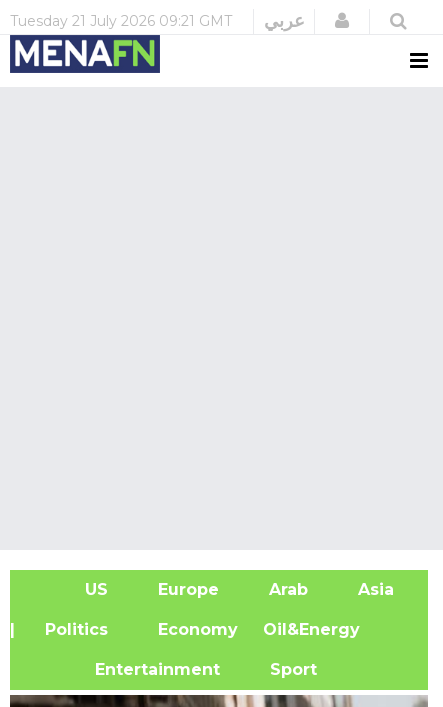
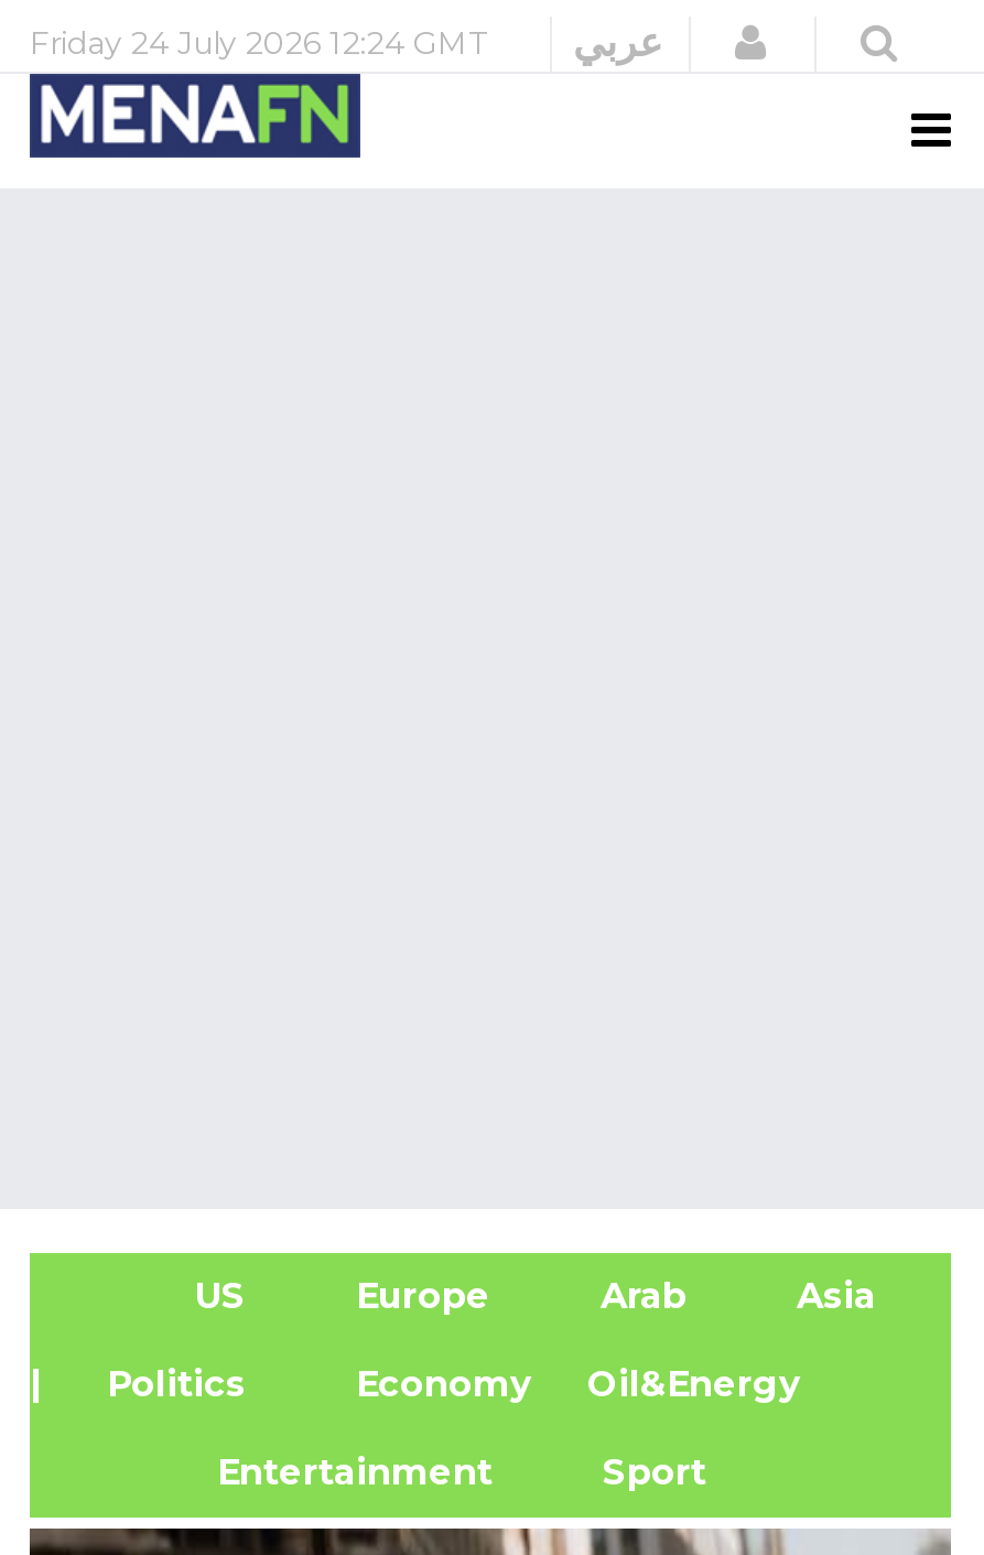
[10,12,232,30] Tuesday 21 July 2026 09:21 GMT -> [30,23,486,63] Friday 24 July 2026 12:24 GMT

